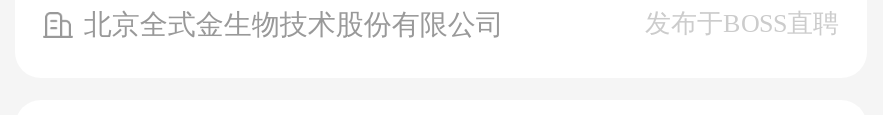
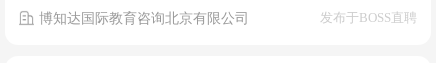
[84,9,504,41] 北京全式金生物技术股份有限公司 -> [39,10,249,26] 博知达国际教育咨询北京有限公司

